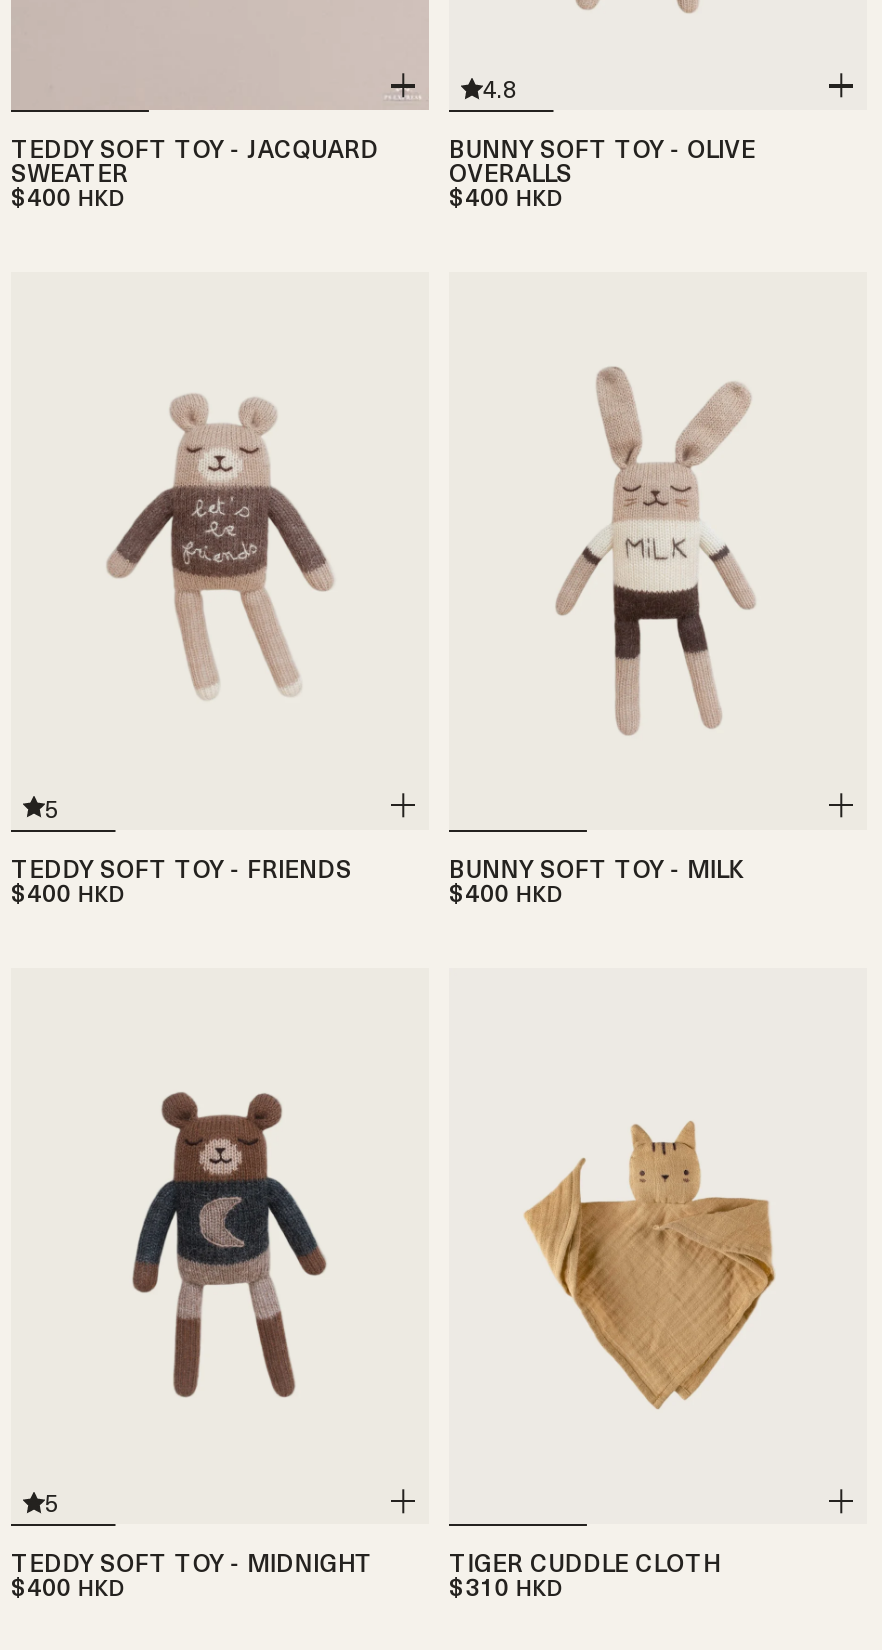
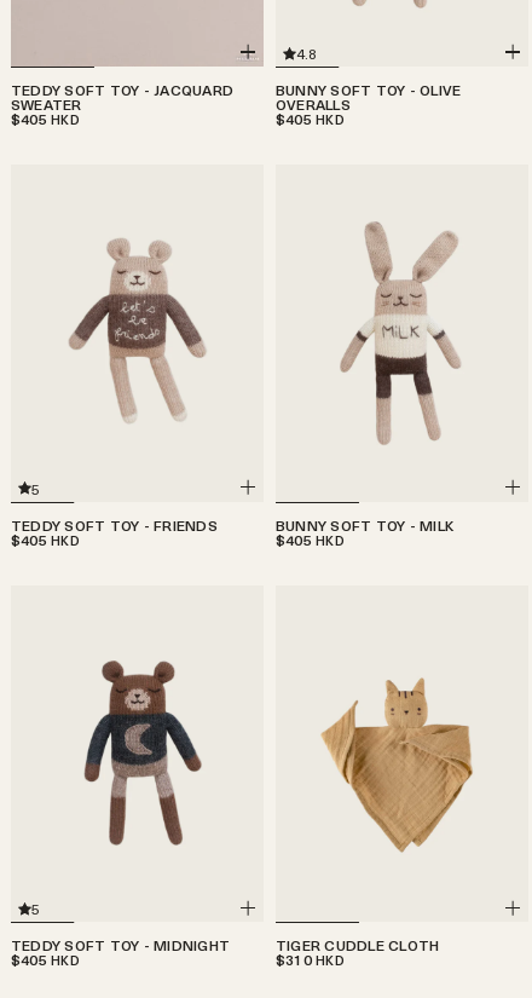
[11,178,125,214] $400HKD -> [11,108,80,130] $405HKD
[449,178,563,214] $400HKD -> [276,108,344,130] $405HKD
[11,874,125,910] $400HKD -> [11,528,80,550] $405HKD
[449,874,563,910] $400HKD -> [276,528,344,550] $405HKD
[11,1569,125,1605] $400HKD -> [11,949,80,971] $405HKD

